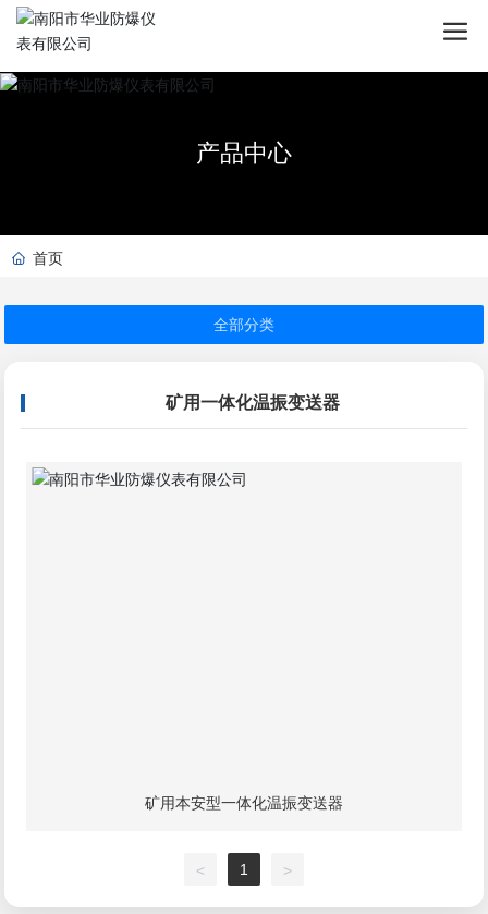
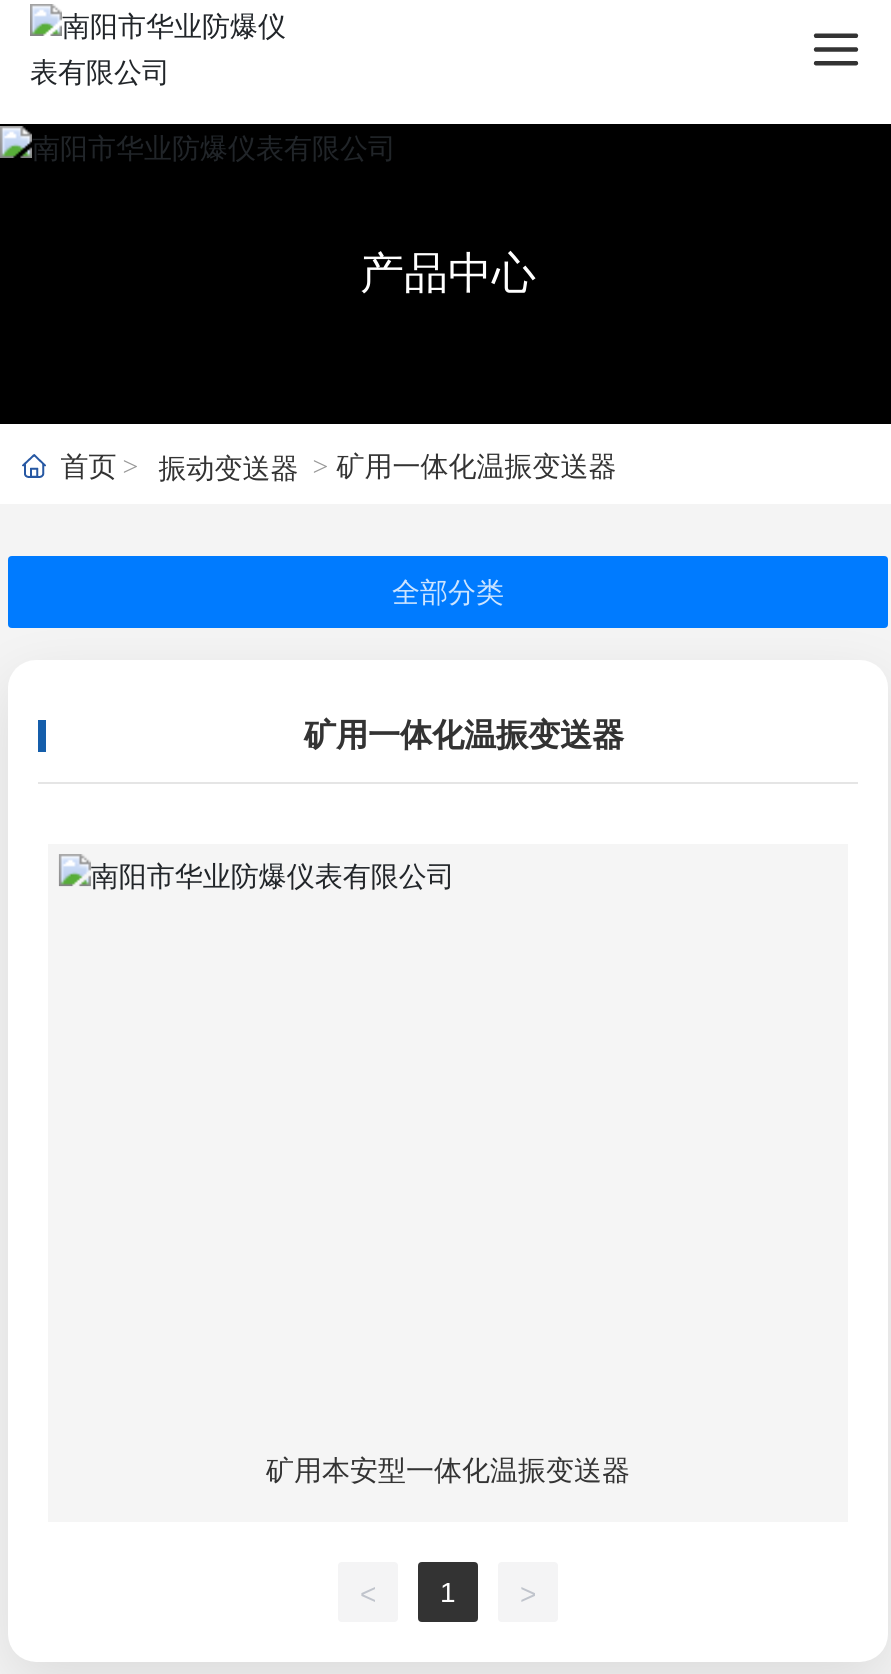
none -> [158,450,616,484] 振动变送器 | 矿用一体化温振变送器

